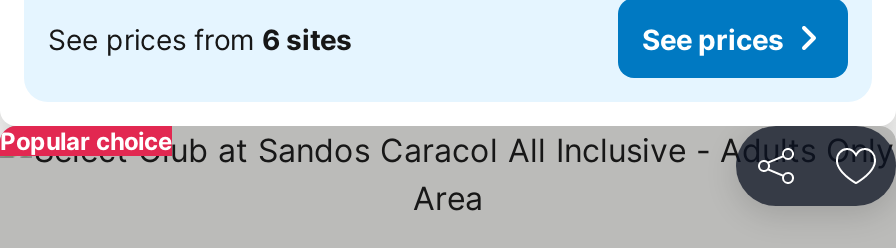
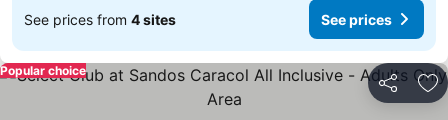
[48,21,352,55] See prices from 6 sites -> [24,10,176,27] See prices from 4 sites

